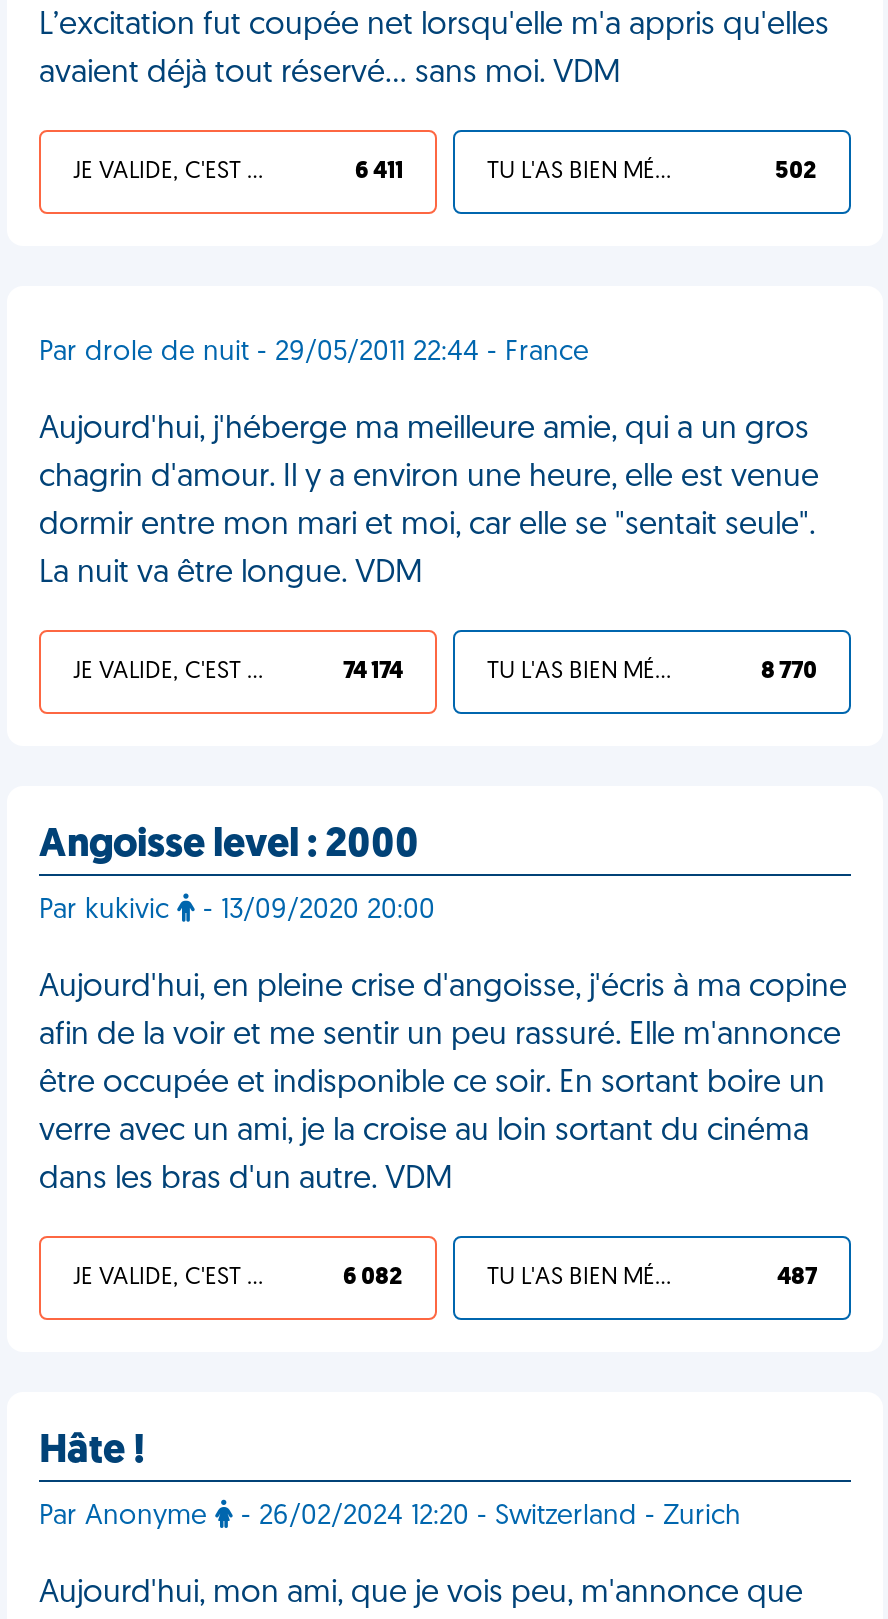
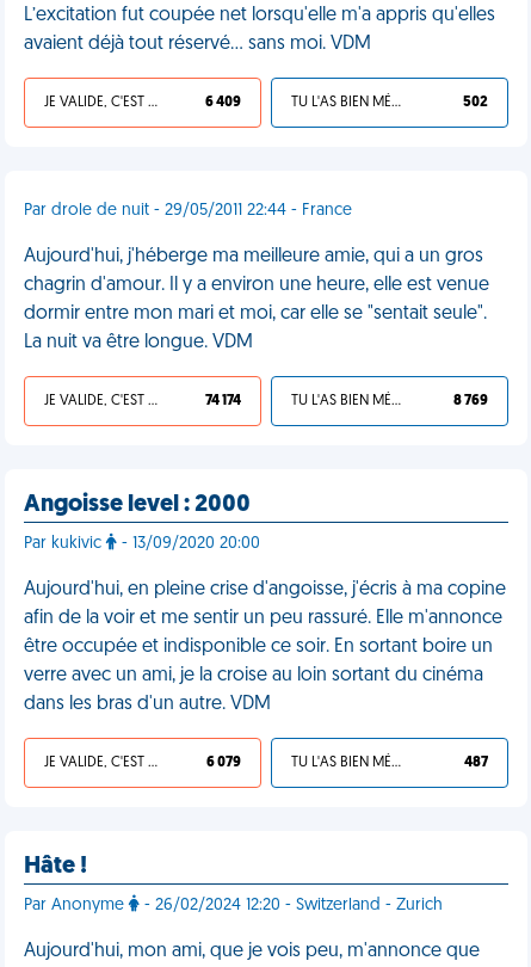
[355,160,403,184] 6 411 -> [205,96,241,110] 6 409
[761,660,817,684] 8 770 -> [453,394,488,408] 8 769
[343,1266,403,1290] 6 082 -> [206,756,241,770] 6 079

